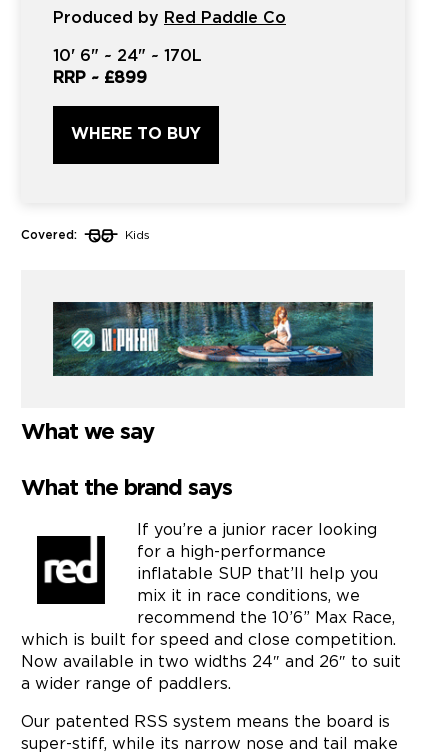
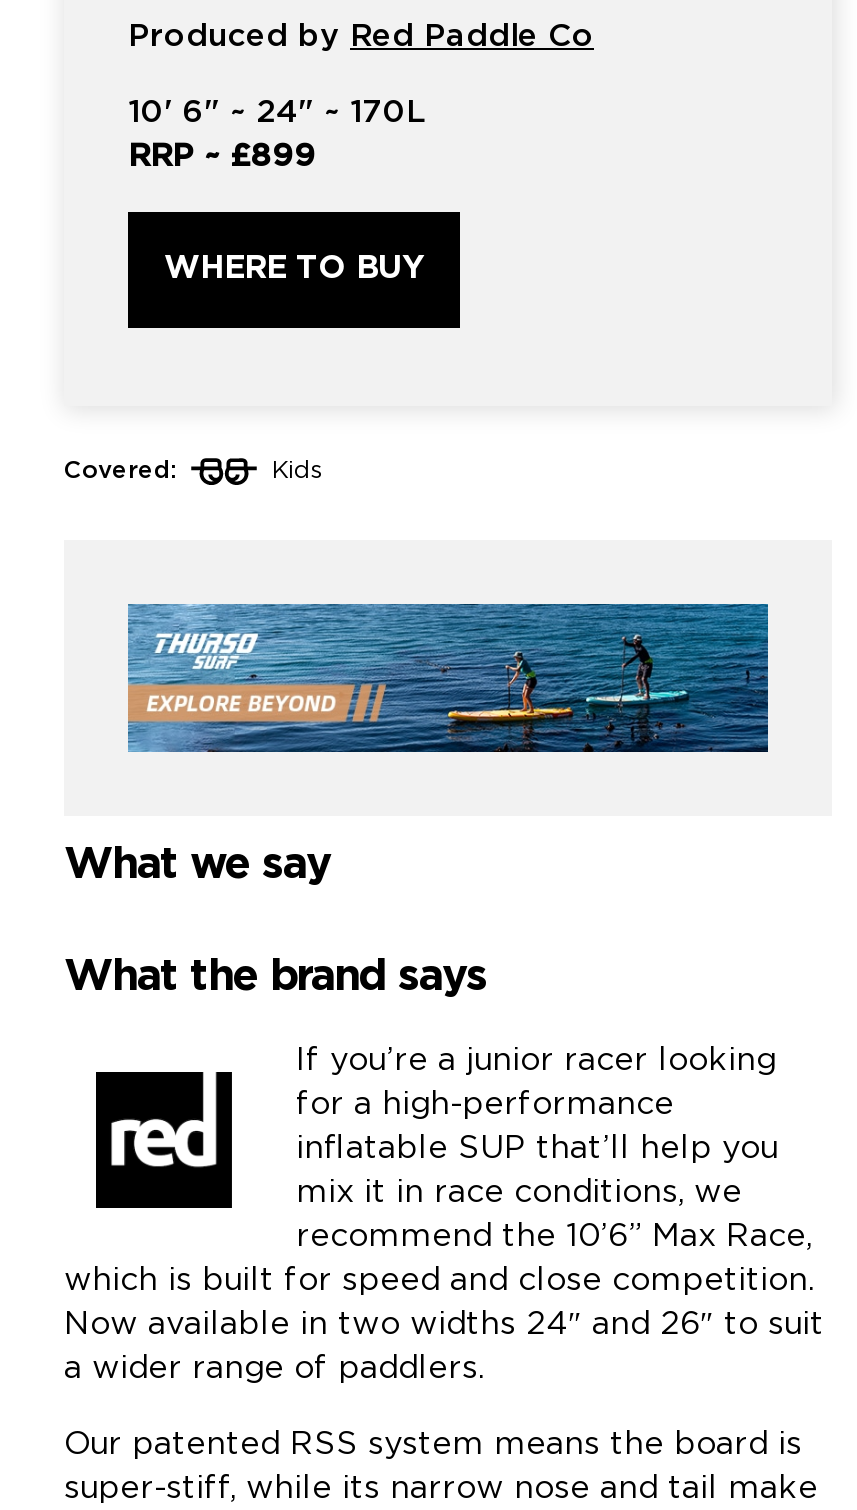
[52,301,373,377] [image] -> [126,602,768,754] [image]

